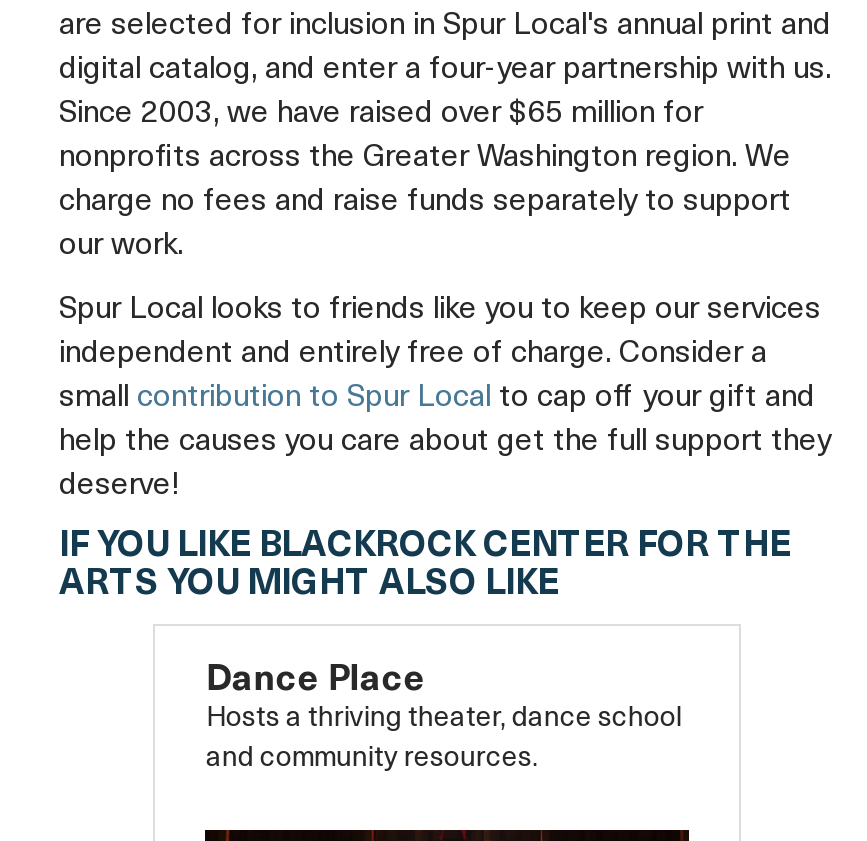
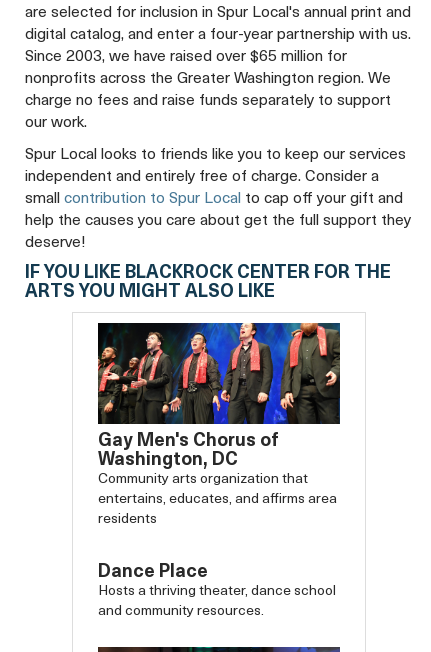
none -> [97,322,341,527] [image] | Gay Men's Chorus of | Washington, DC | Community arts organization that | entertains, educates, and affirms area | residents

